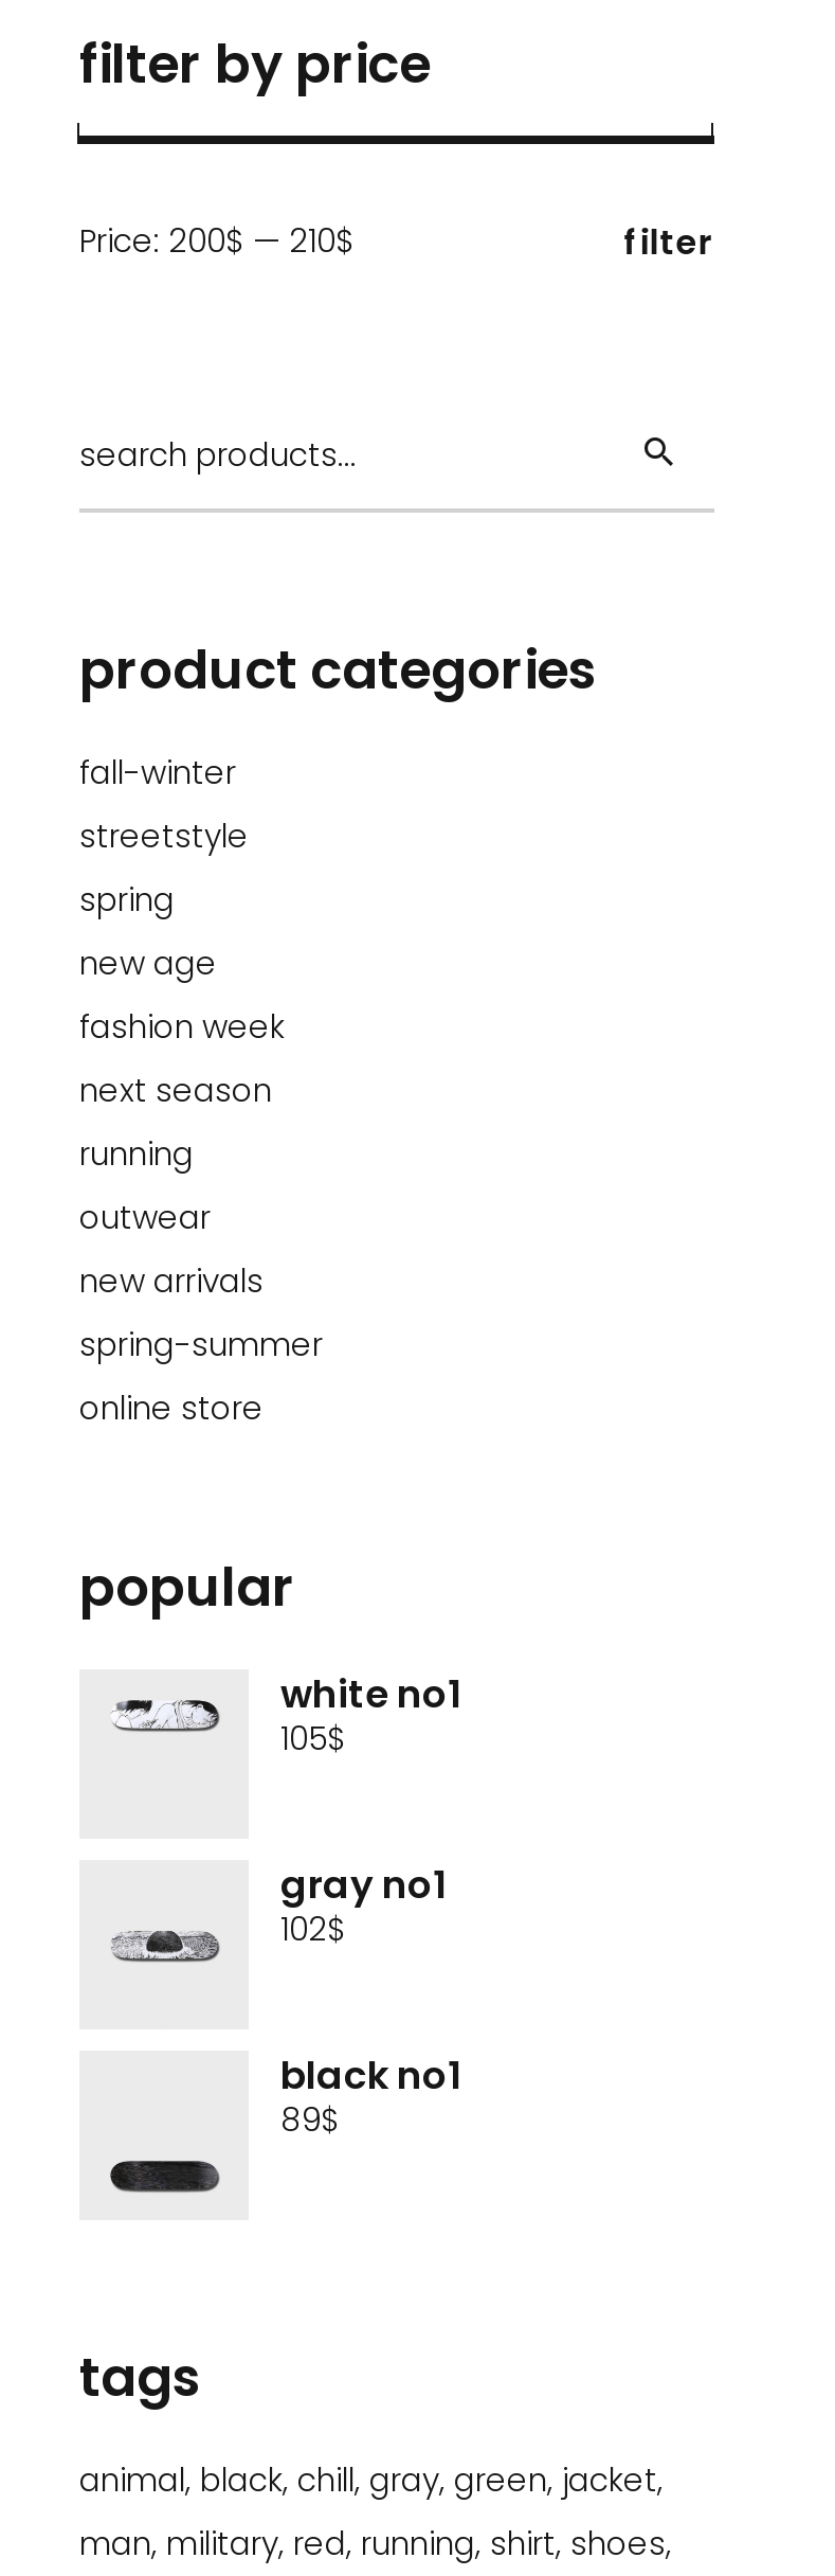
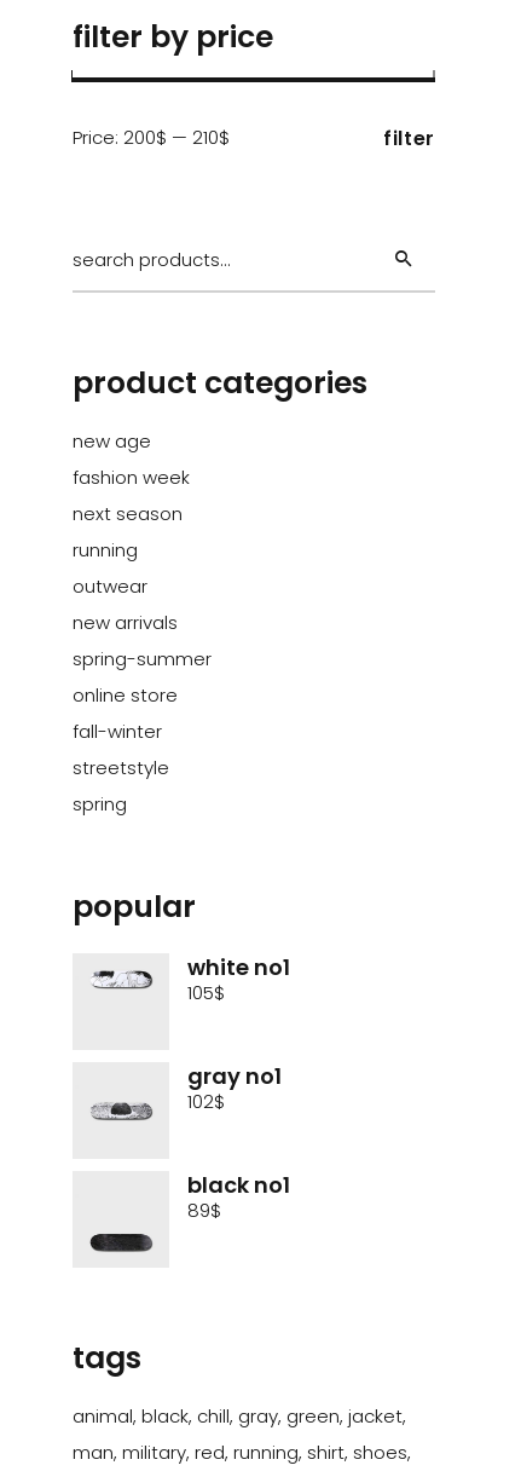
moved [79,751,249,922] -> [73,719,169,817]: fall-winter | streetstyle | spring
moved [79,941,323,1431] -> [73,429,212,708]: new age | fashion week | next season | running | outwear | new arrivals | spring-summer | online store

